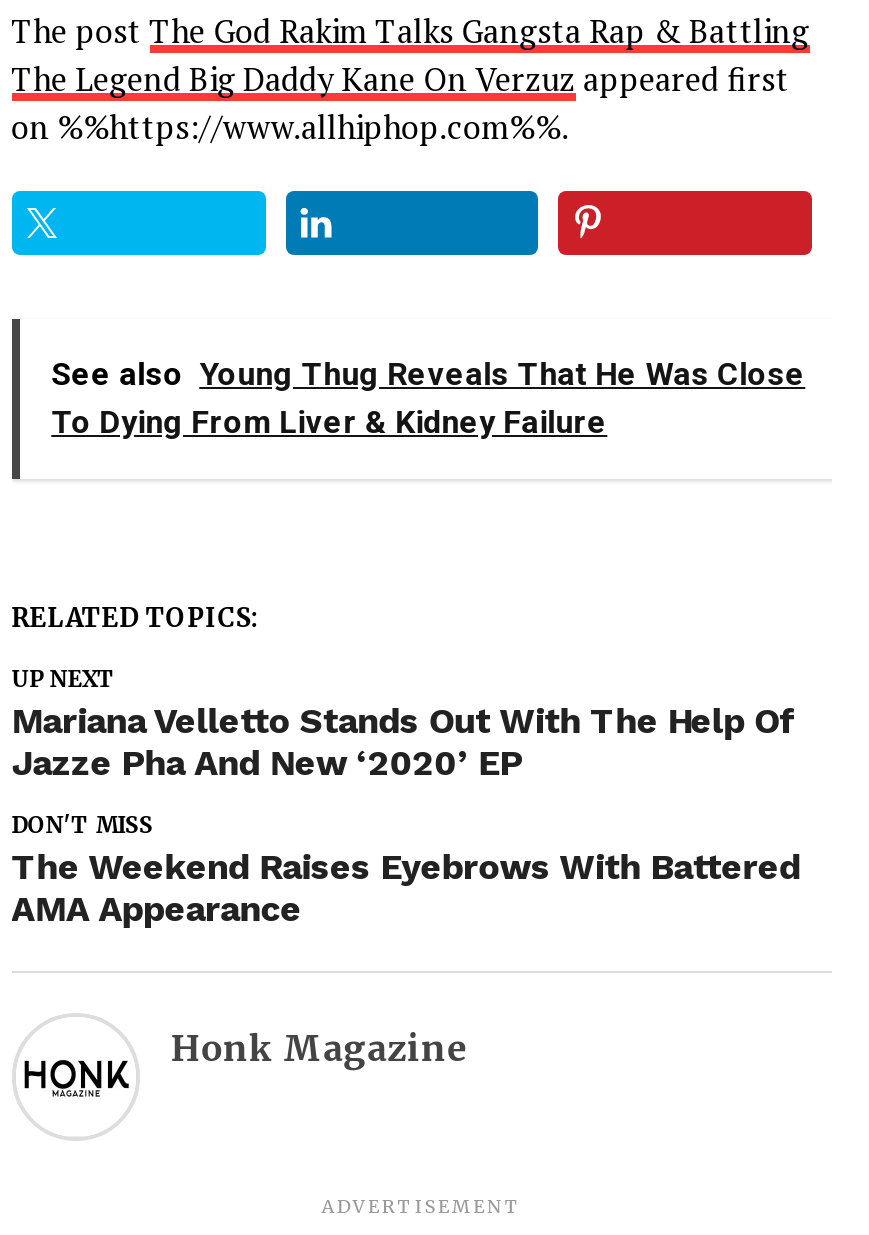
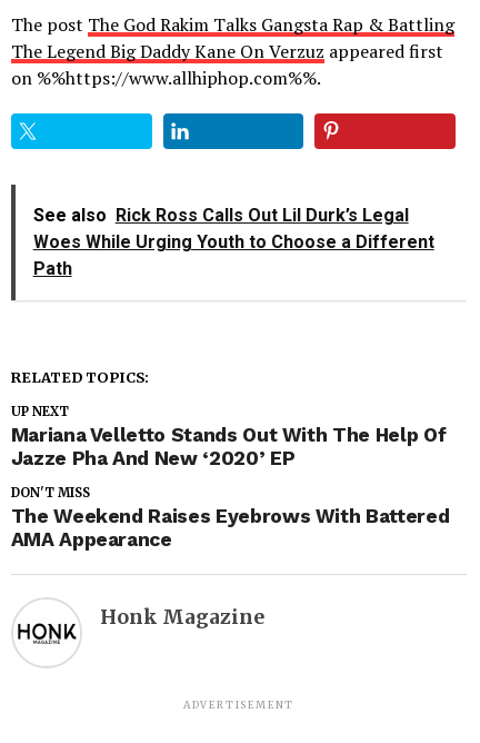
[51,355,805,441] See also Young Thug Reveals That He Was Close | To Dying From Liver & Kidney Failure -> [33,205,434,279] See also Rick Ross Calls Out Lil Durk’s Legal | Woes While Urging Youth to Choose a Different | Path

